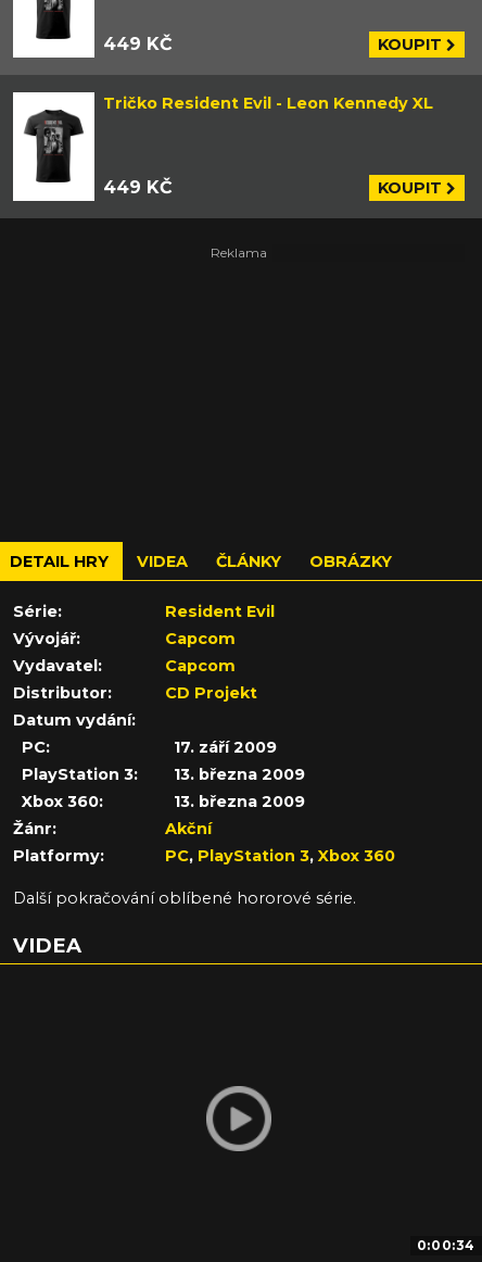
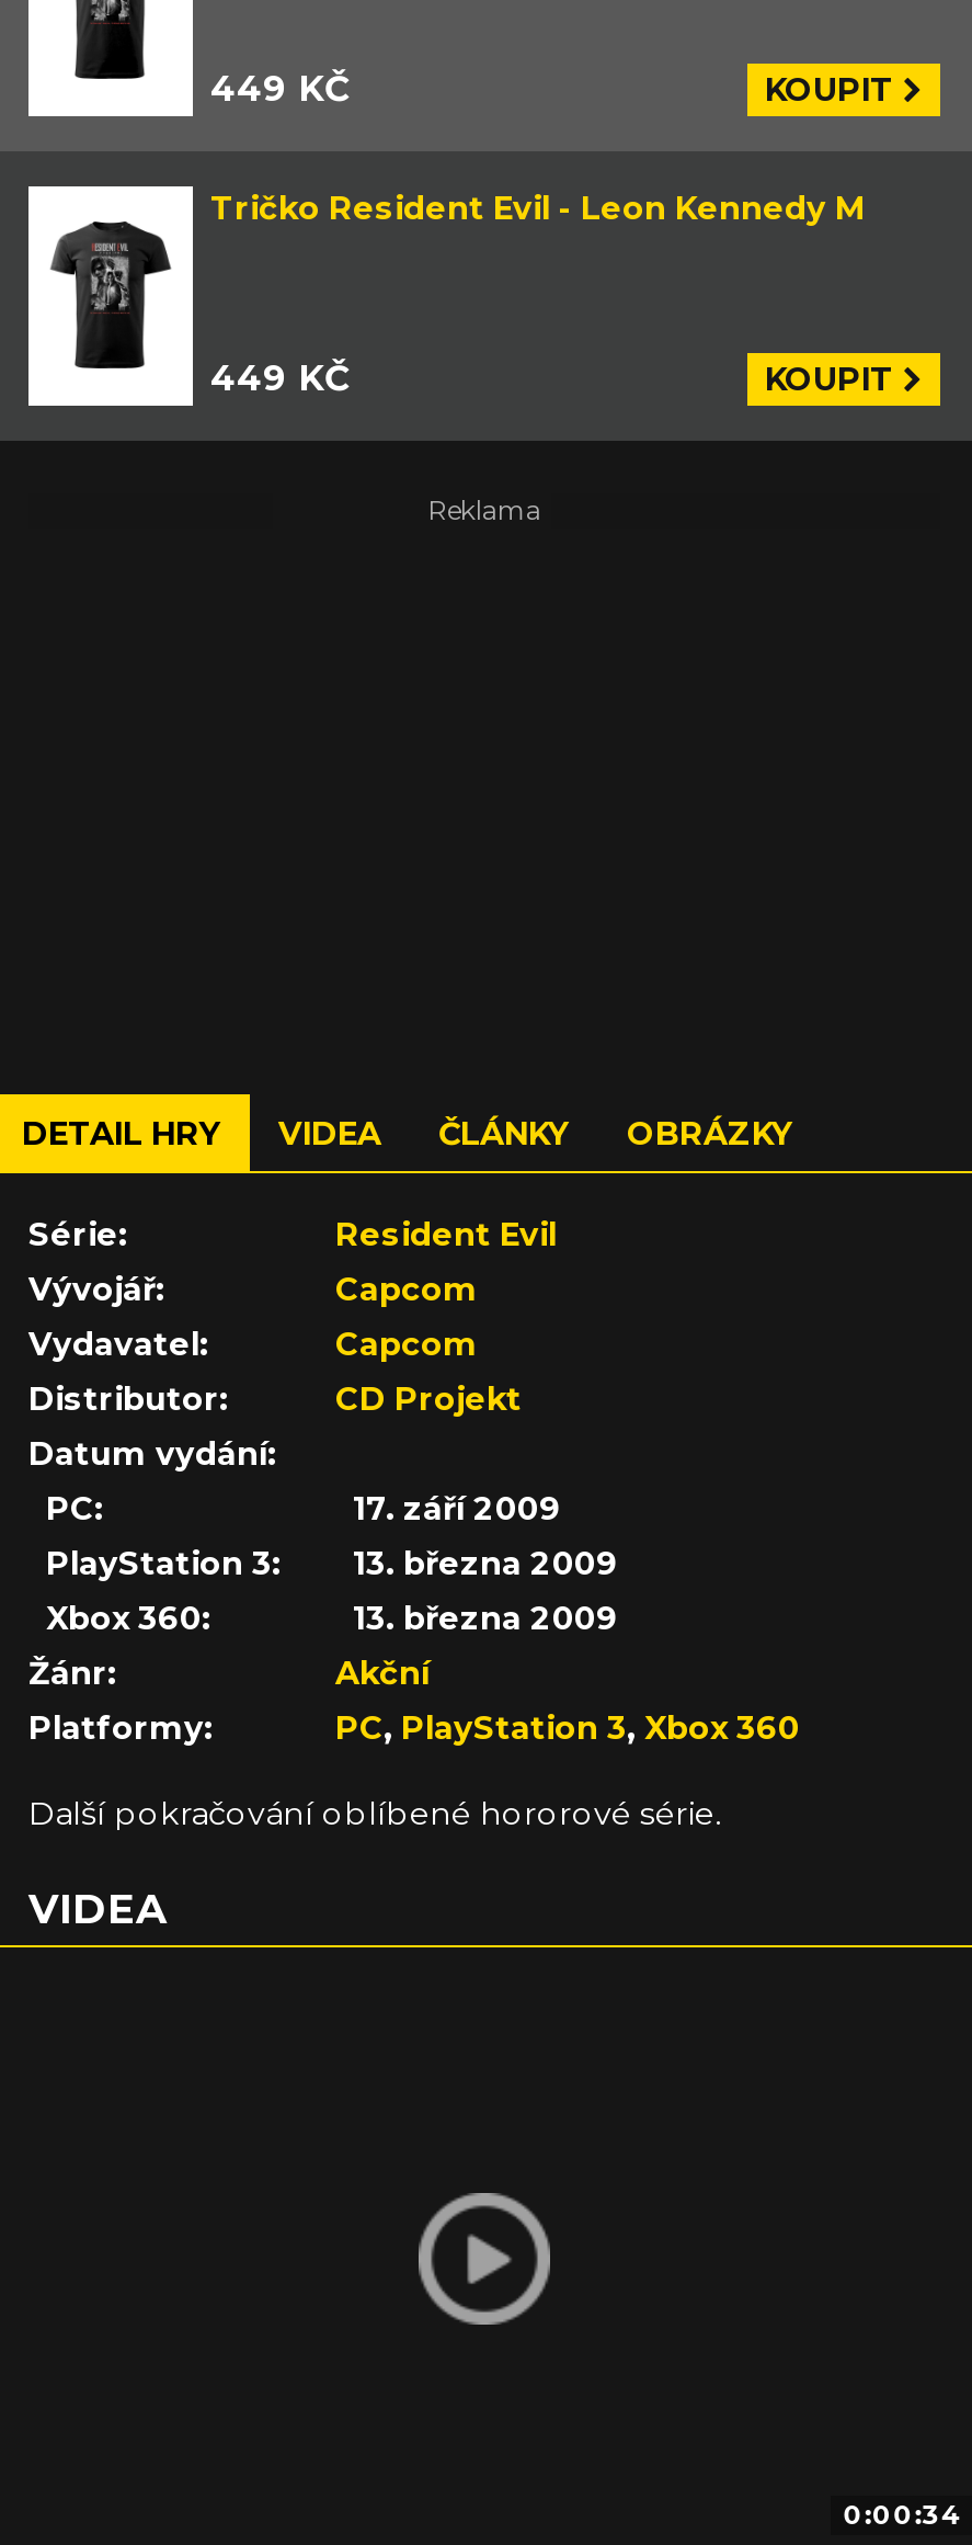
[103,93,433,113] Tričko Resident Evil - Leon Kennedy XL -> [210,188,866,228] Tričko Resident Evil - Leon Kennedy M

